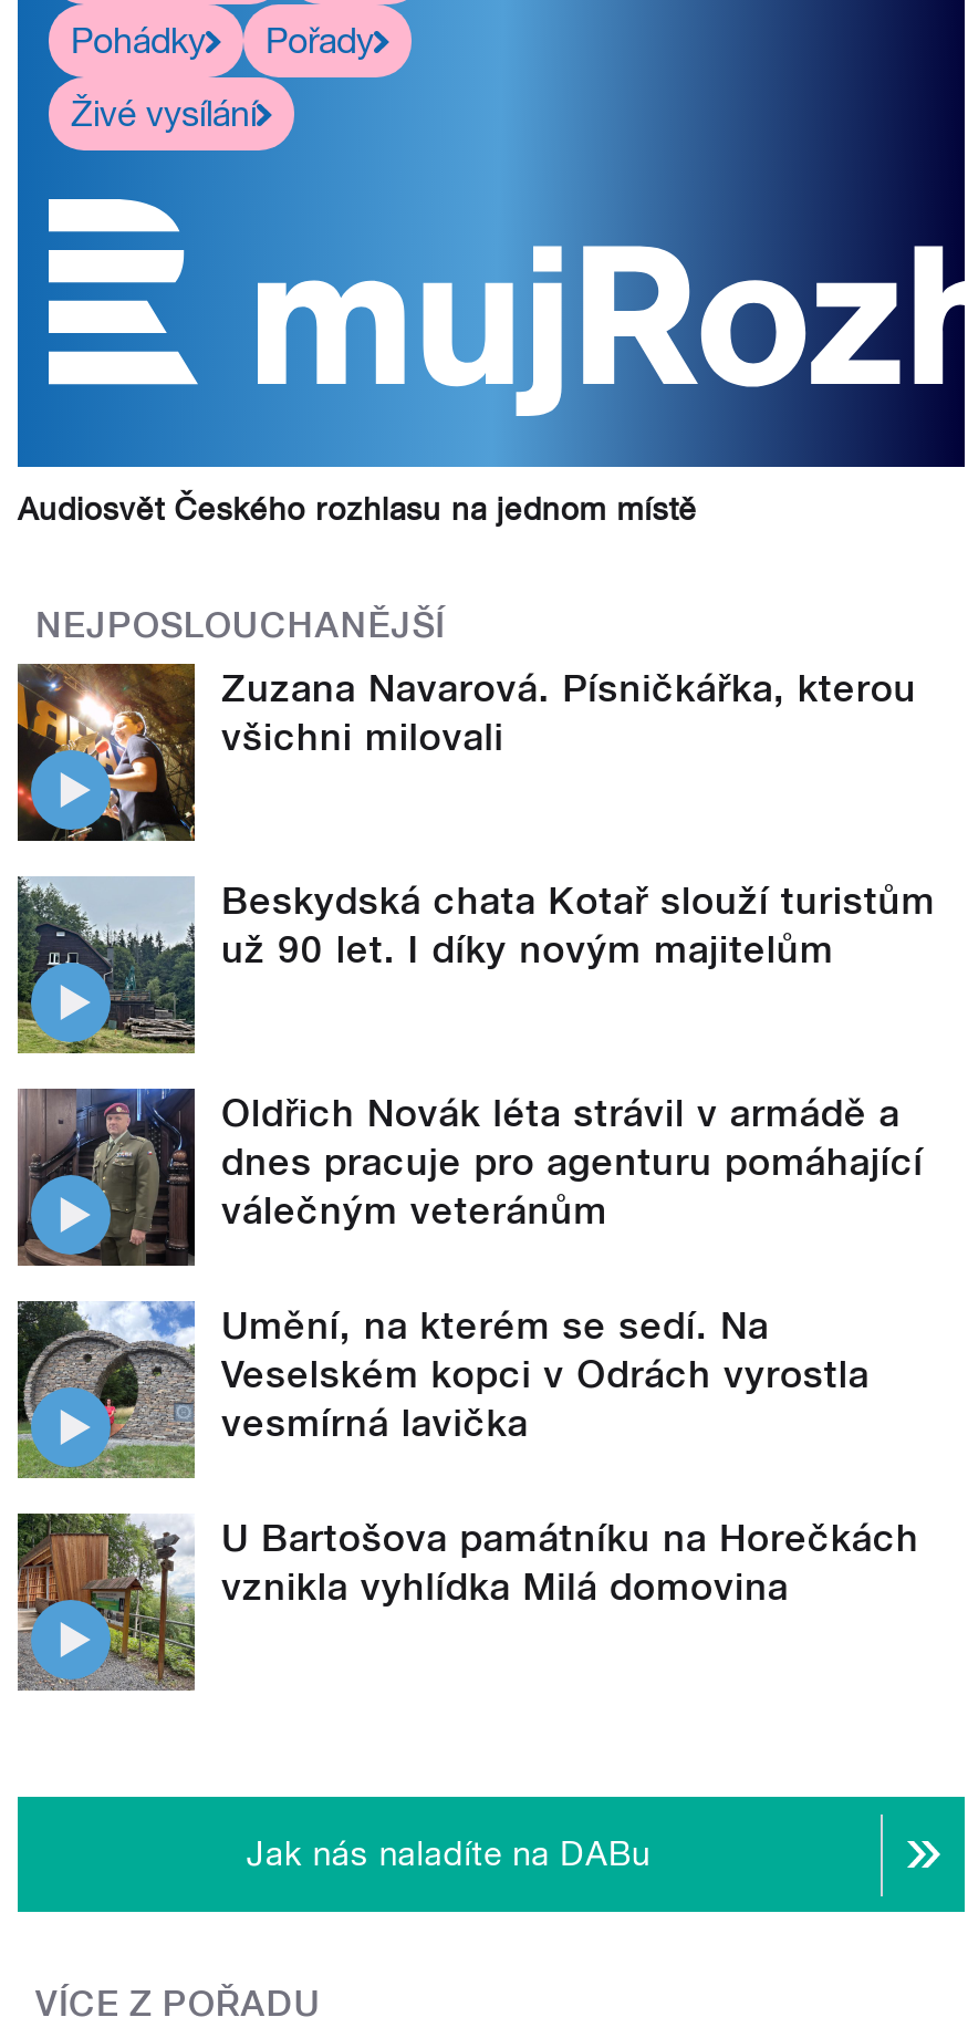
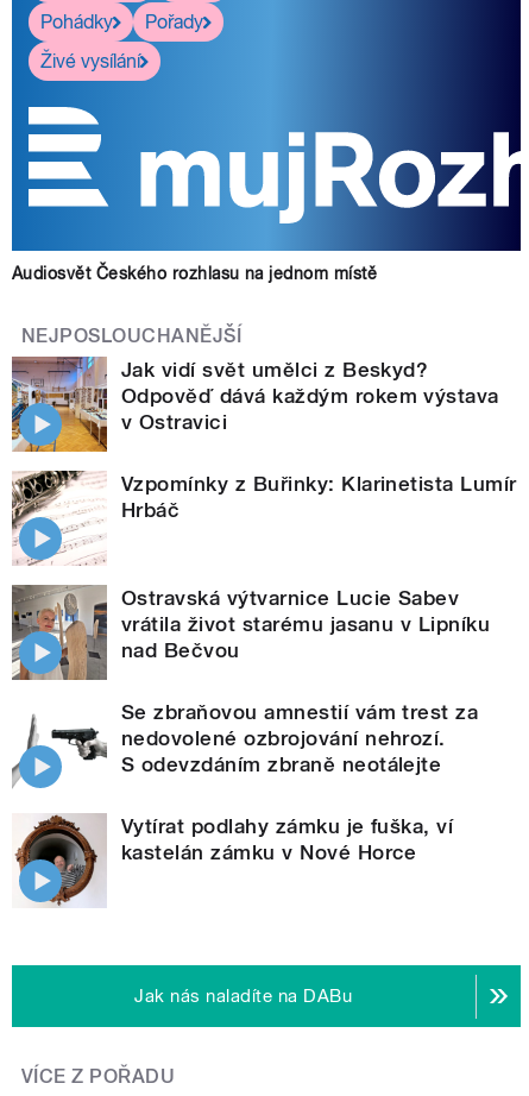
[15,662,917,843] [image] | Zuzana Navarová. Písničkářka, kterou | všichni milovali -> [11,355,499,453] [image] | Jak vidí svět umělci z Beskyd? | Odpověď dává každým rokem výstava | v Ostravici
[15,876,935,1056] [image] | Beskydská chata Kotař slouží turistům | už 90 let. I díky novým majitelům -> [12,470,517,566] [image] | Vzpomínky z Buřinky: Klarinetista Lumír | Hrbáč
[15,1086,923,1268] [image] | Oldřich Novák léta strávil v armádě a | dnes pracuje pro agenturu pomáhající | válečným veteránům -> [12,585,490,681] [image] | Ostravská výtvarnice Lucie Sabev | vrátila život starému jasanu v Lipníku | nad Bečvou
[15,1299,869,1480] [image] | Umění, na kterém se sedí. Na | Veselském kopci v Odrách vyrostla | vesmírná lavička -> [12,699,478,794] [image] | Se zbraňovou amnestií vám trest za | nedovolené ozbrojování nehrozí. | S odevzdáním zbraně neotálejte
[15,1511,919,1693] [image] | U Bartošova památníku na Horečkách | vznikla vyhlídka Milá domovina -> [12,813,453,908] [image] | Vytírat podlahy zámku je fuška, ví | kastelán zámku v Nové Horce

